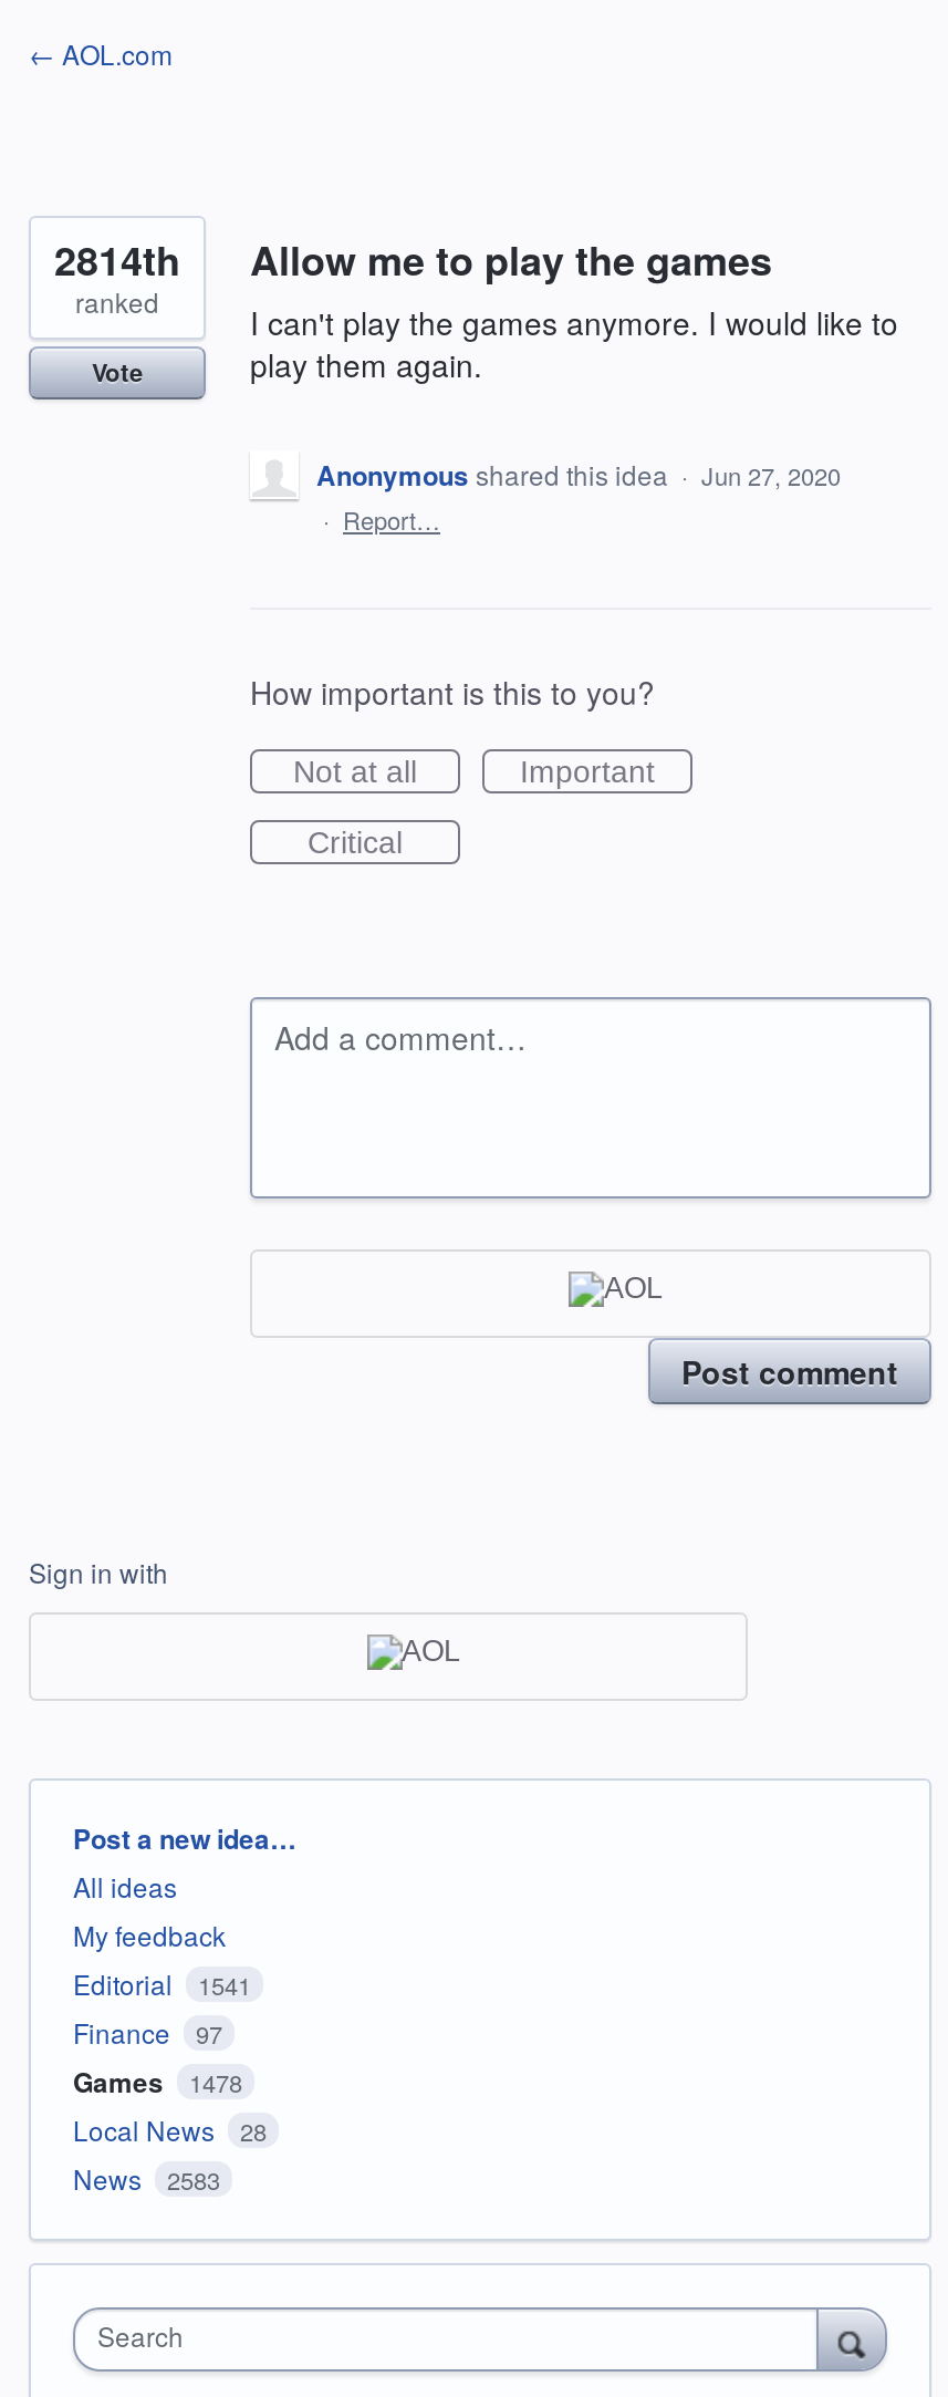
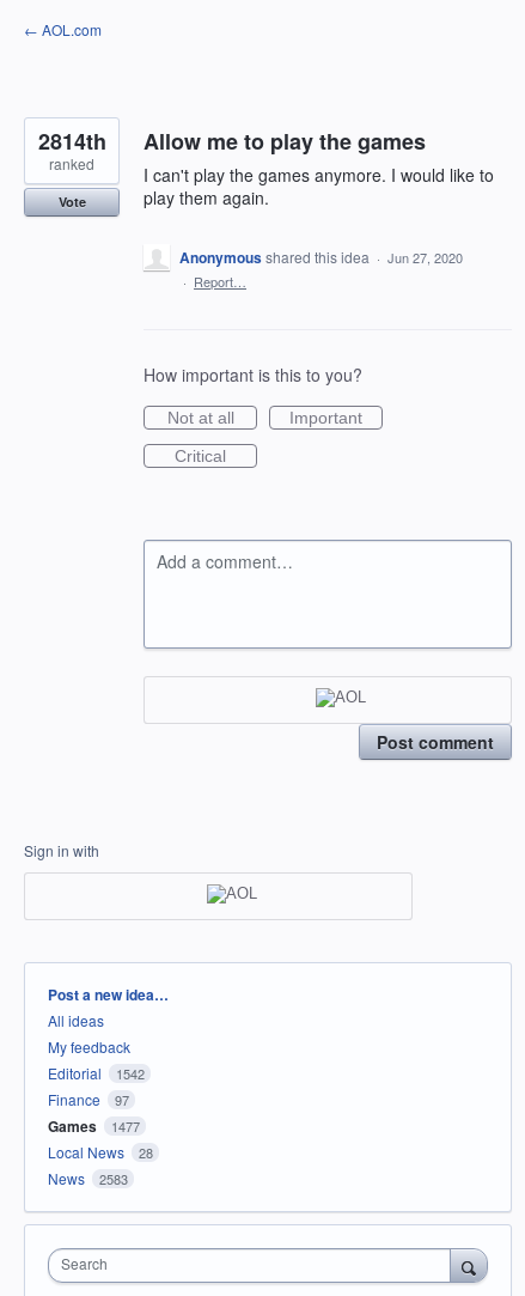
[73,1965,251,2003] Editorial 1541 -> [48,1063,144,1083] Editorial 1542
[73,2062,242,2102] Games 1478 -> [48,1116,139,1137] Games 1477

